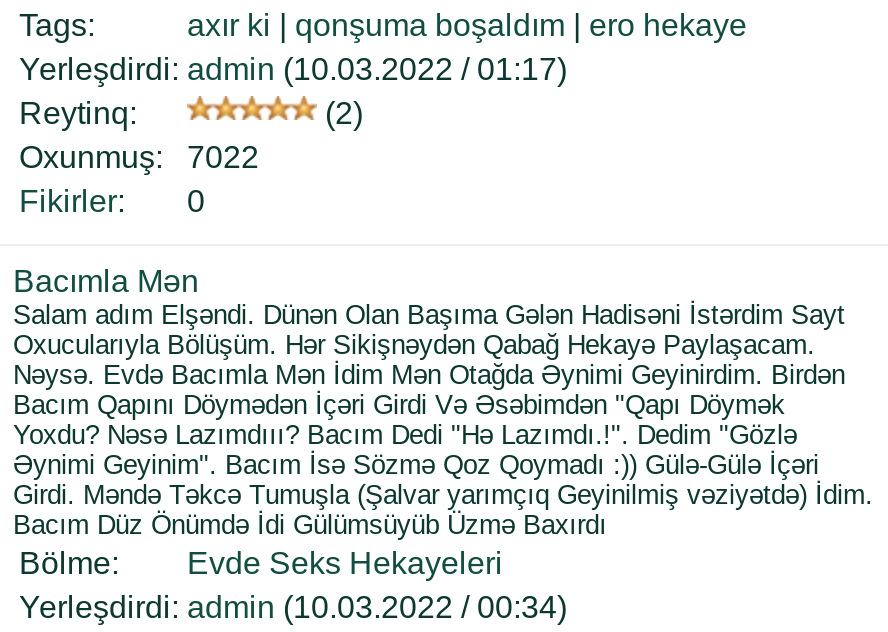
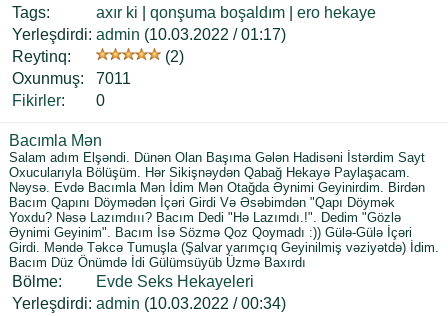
[19,140,259,174] Oxunmuş: 7022 -> [12,70,131,87] Oxunmuş: 7011

